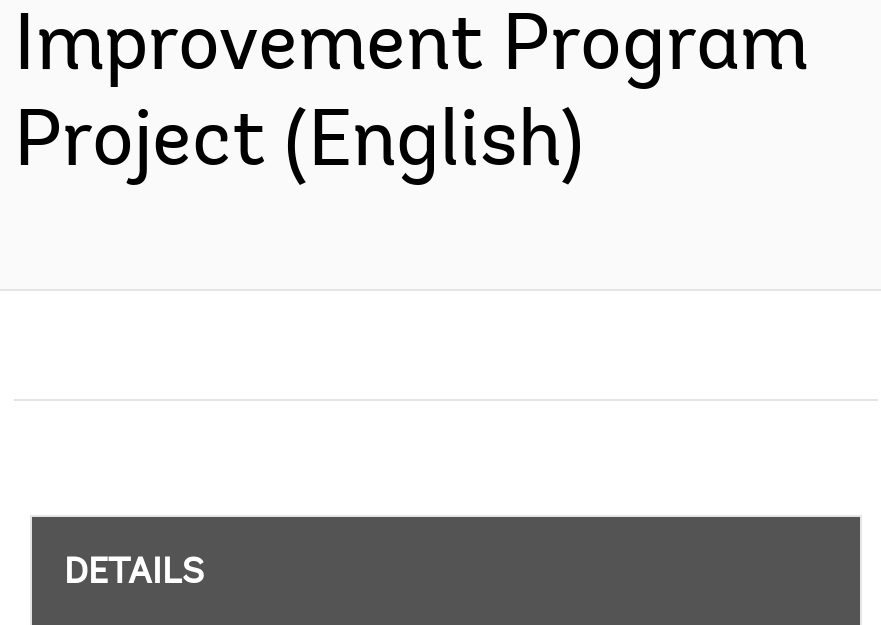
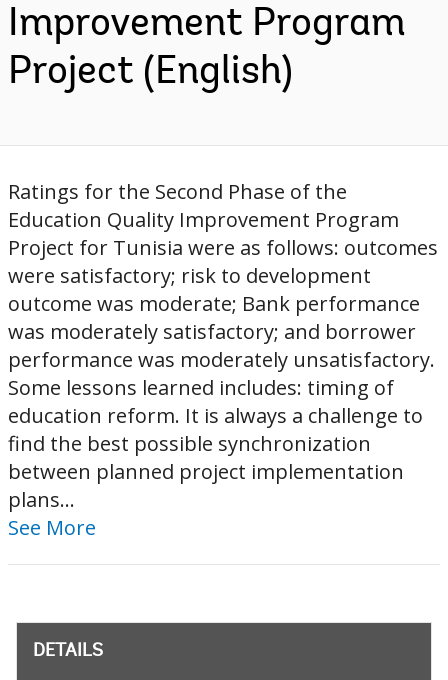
none -> [8,178,438,541] Ratings for the Second Phase of the | Education Quality Improvement Program | Project for Tunisia were as follows: outcomes | were satisfactory; risk to development | outcome was moderate; Bank performance | was moderately satisfactory; and borrower | performance was moderately unsatisfactory. | Some lessons learned includes: timing of | education reform. It is always a challenge to | find the best possible synchronization | between planned project implementation | plans... | See More

